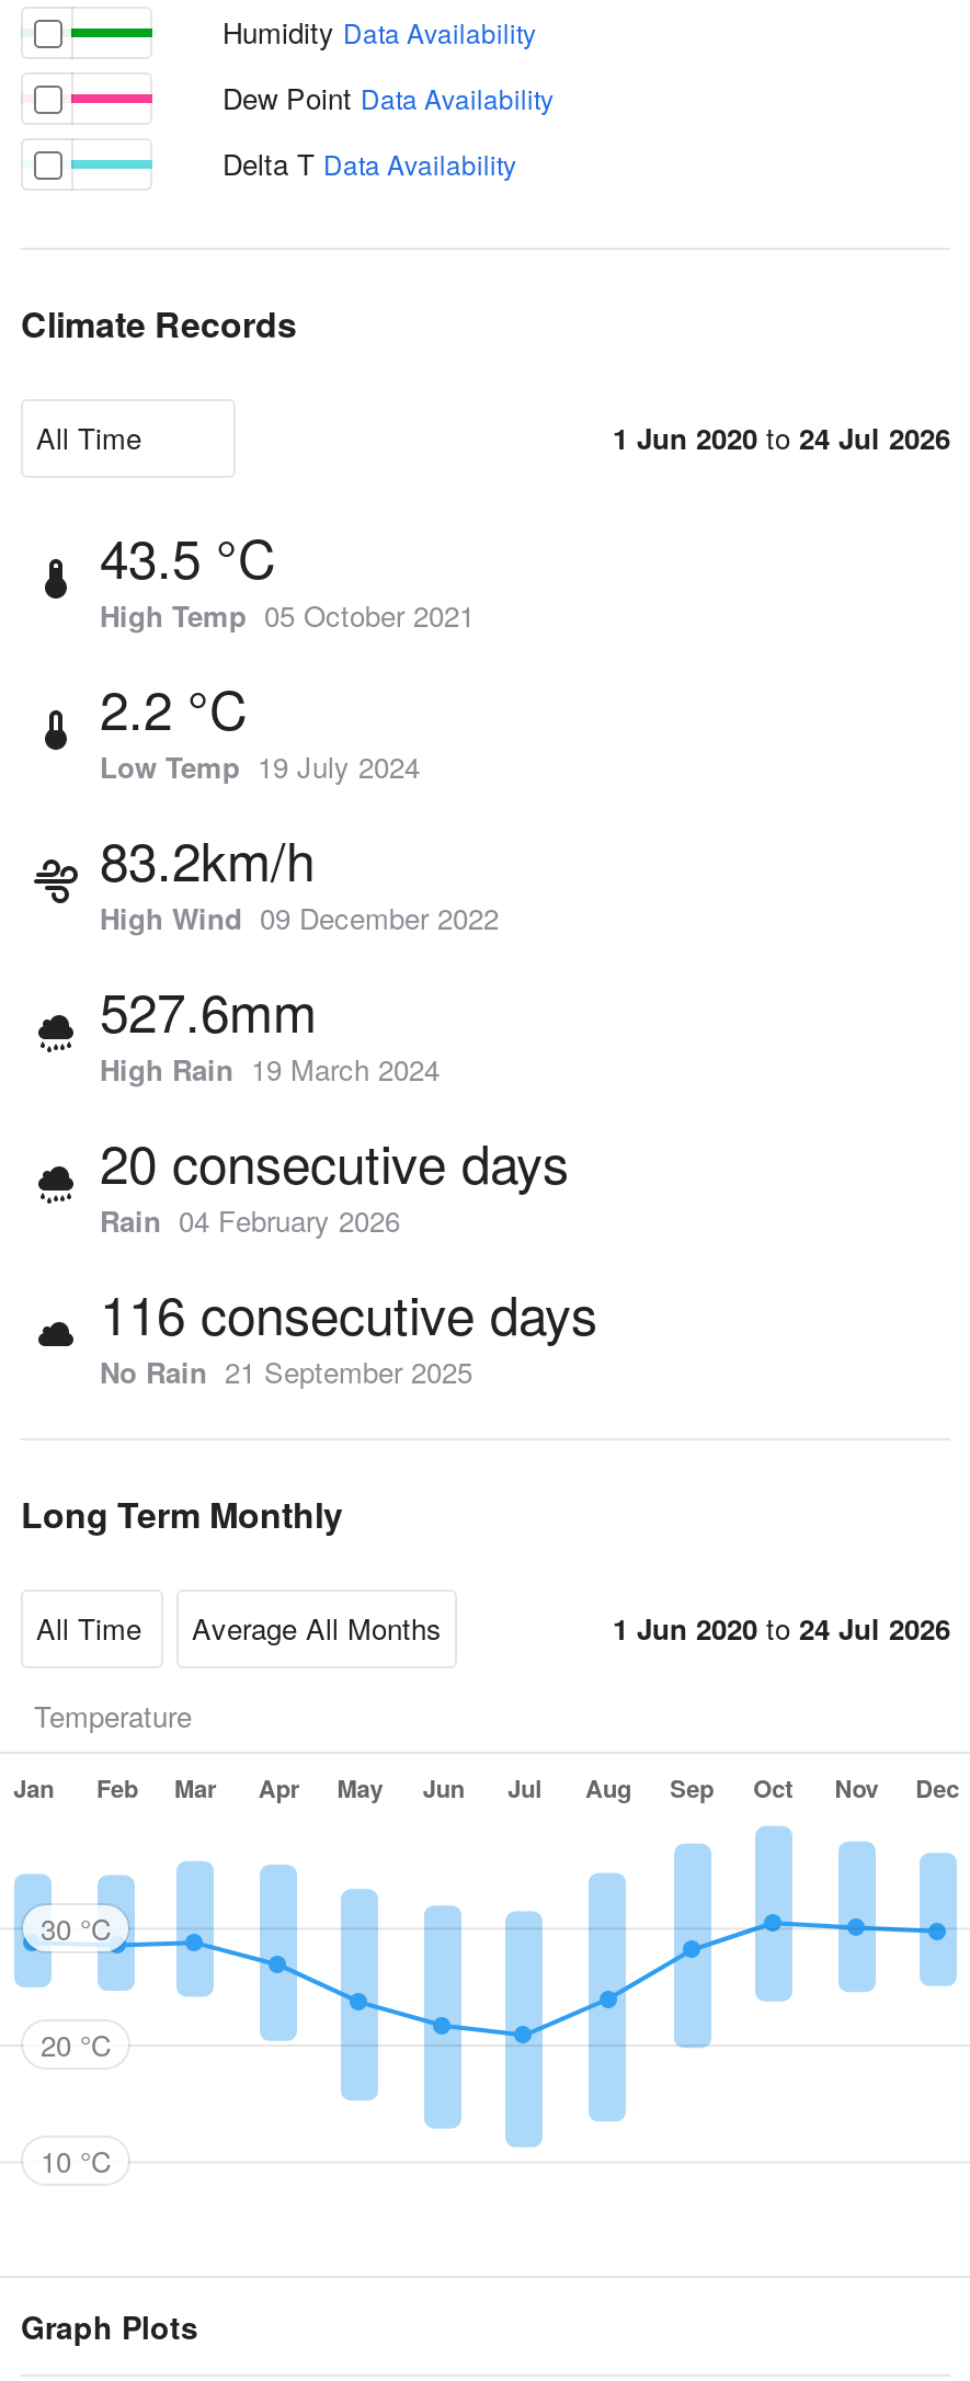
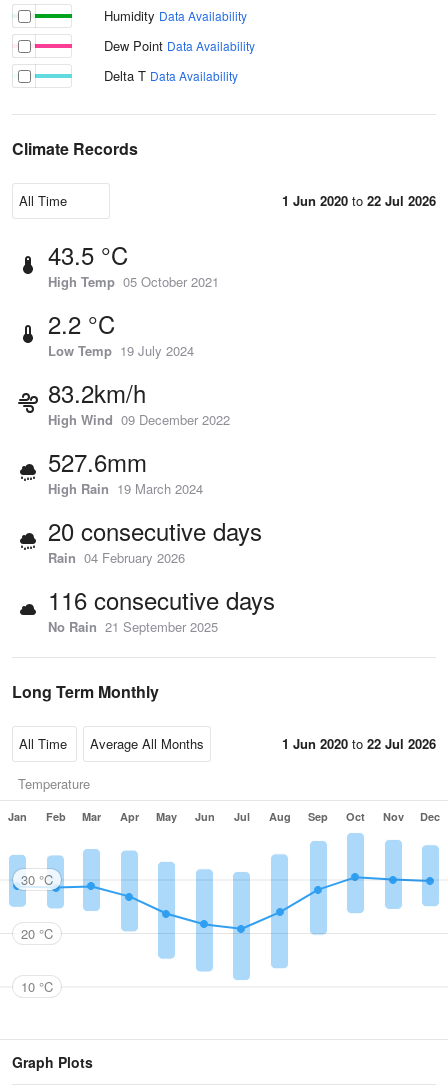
[613,417,950,458] 1 Jun 2020 to 24 Jul 2026 -> [282,191,436,210] 1 Jun 2020 to 22 Jul 2026
[613,1607,950,1649] 1 Jun 2020 to 24 Jul 2026 -> [282,734,436,753] 1 Jun 2020 to 22 Jul 2026

